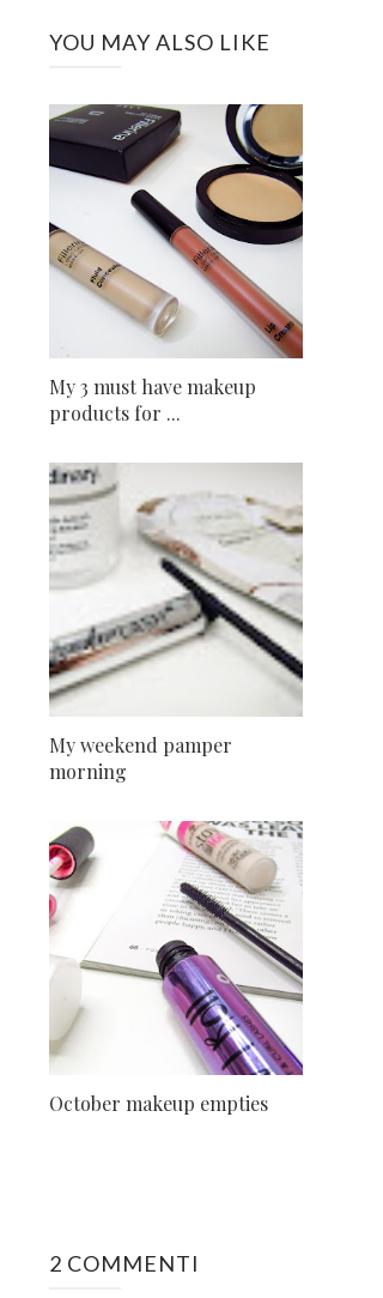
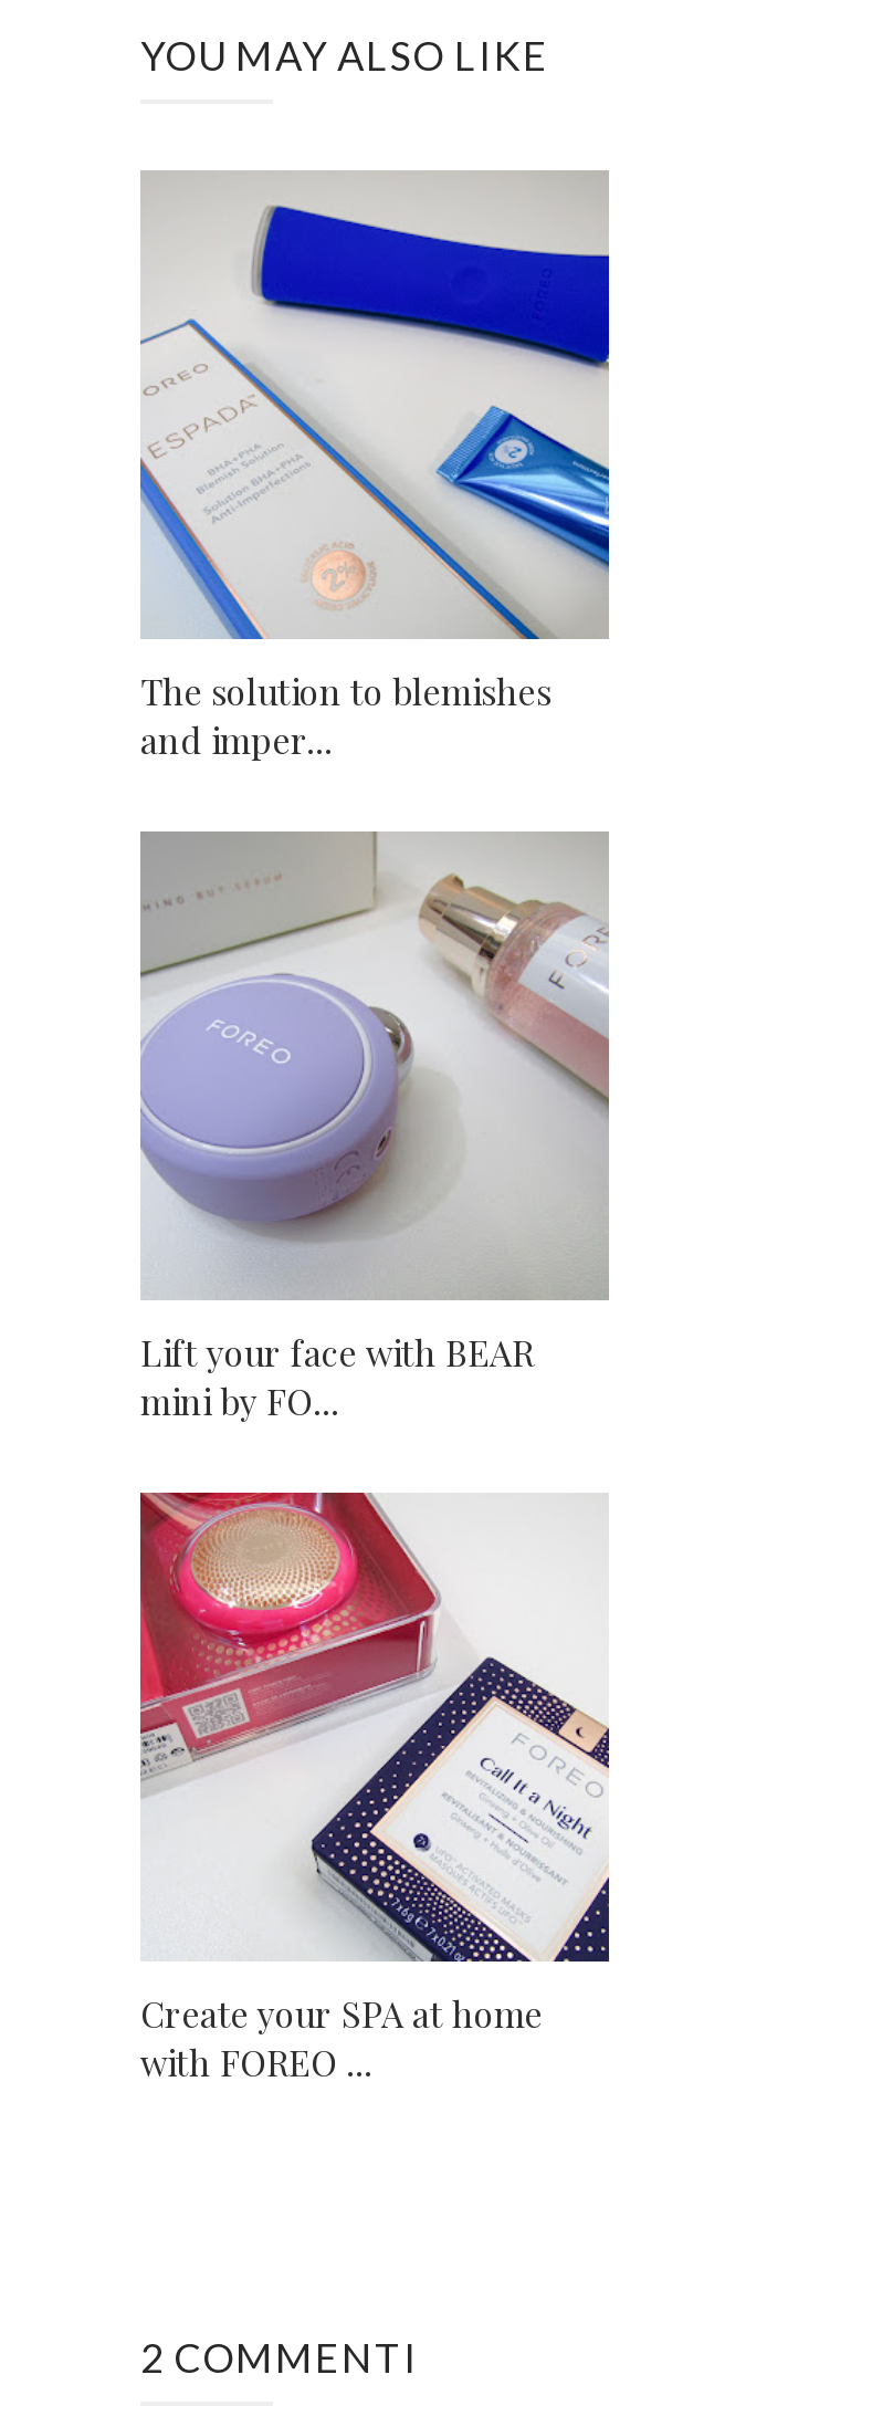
[48,104,304,425] [image] | My 3 must have makeup | products for ... -> [138,170,611,762] [image] | The solution to blemishes | and imper...
[48,464,303,784] [image] | My weekend pamper | morning -> [140,831,609,1424] [image] | Lift your face with BEAR | mini by FO...
[49,820,304,1116] [image] | October makeup empties -> [138,1490,611,2085] [image] | Create your SPA at home | with FOREO ...

